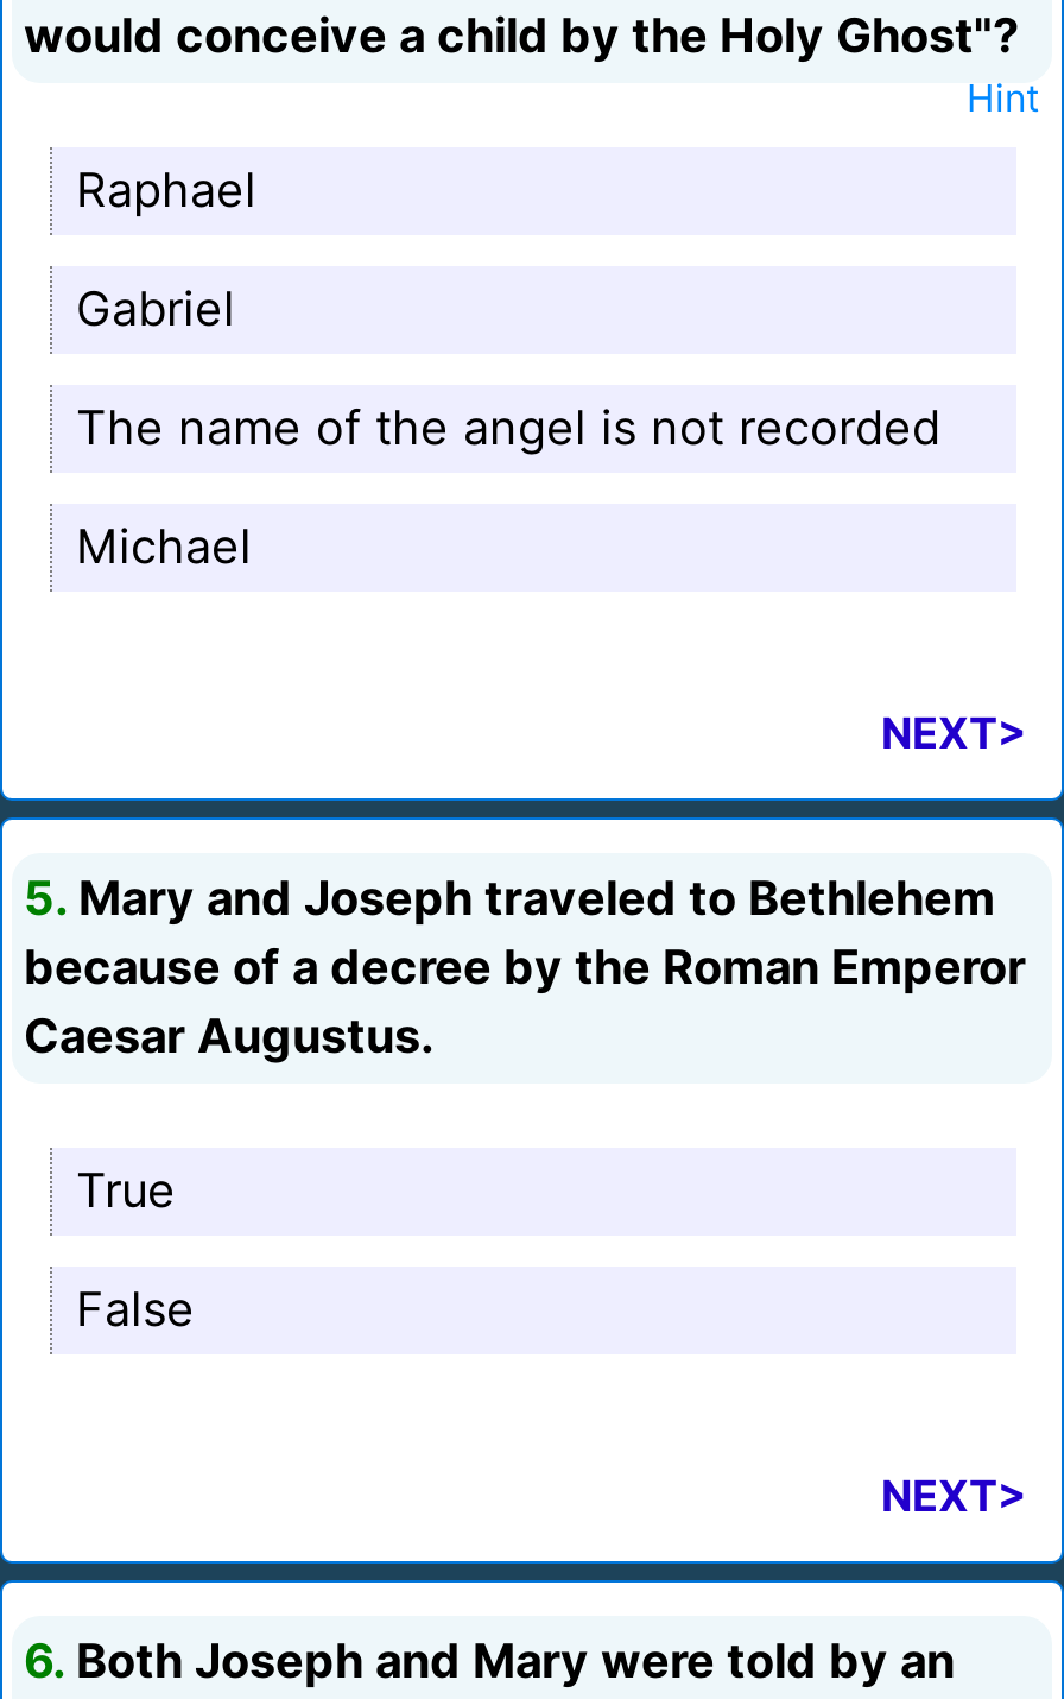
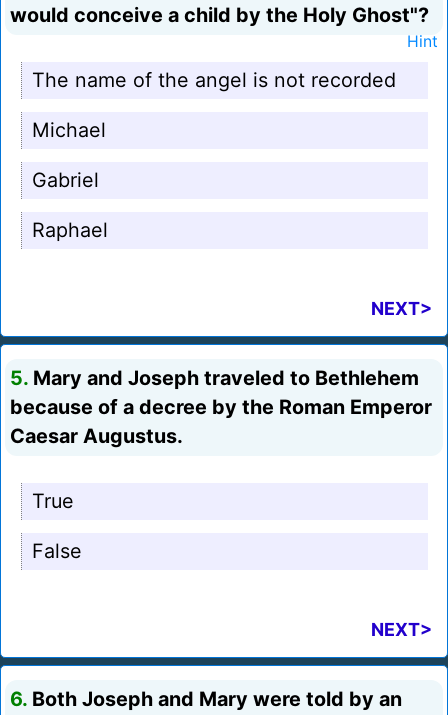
moved [76,162,256,337] -> [32,168,108,242]: Gabriel | Raphael
moved [76,399,940,575] -> [32,68,396,142]: The name of the angel is not recorded | Michael

